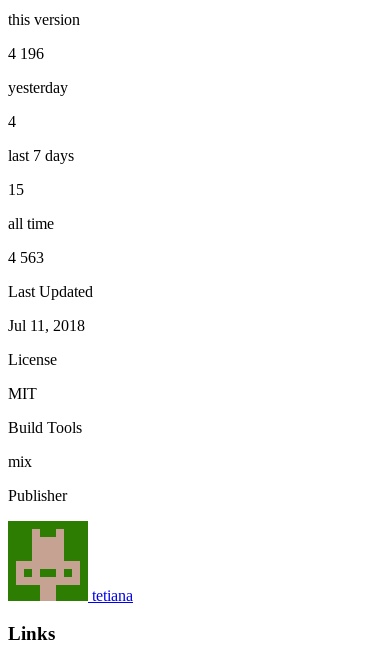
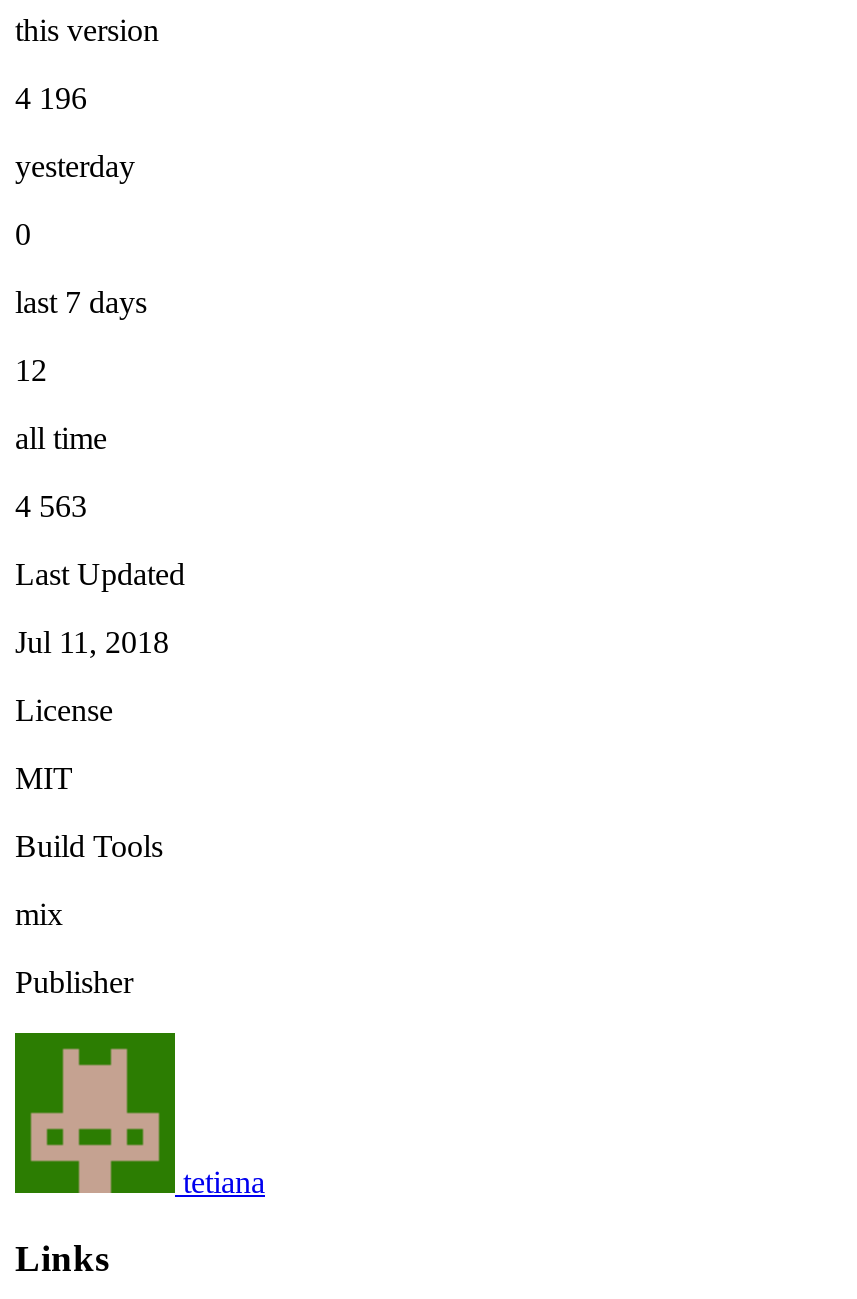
[8,113,16,130] 4 -> [15,216,31,250] 0
[8,181,24,198] 15 -> [15,352,47,386] 12

